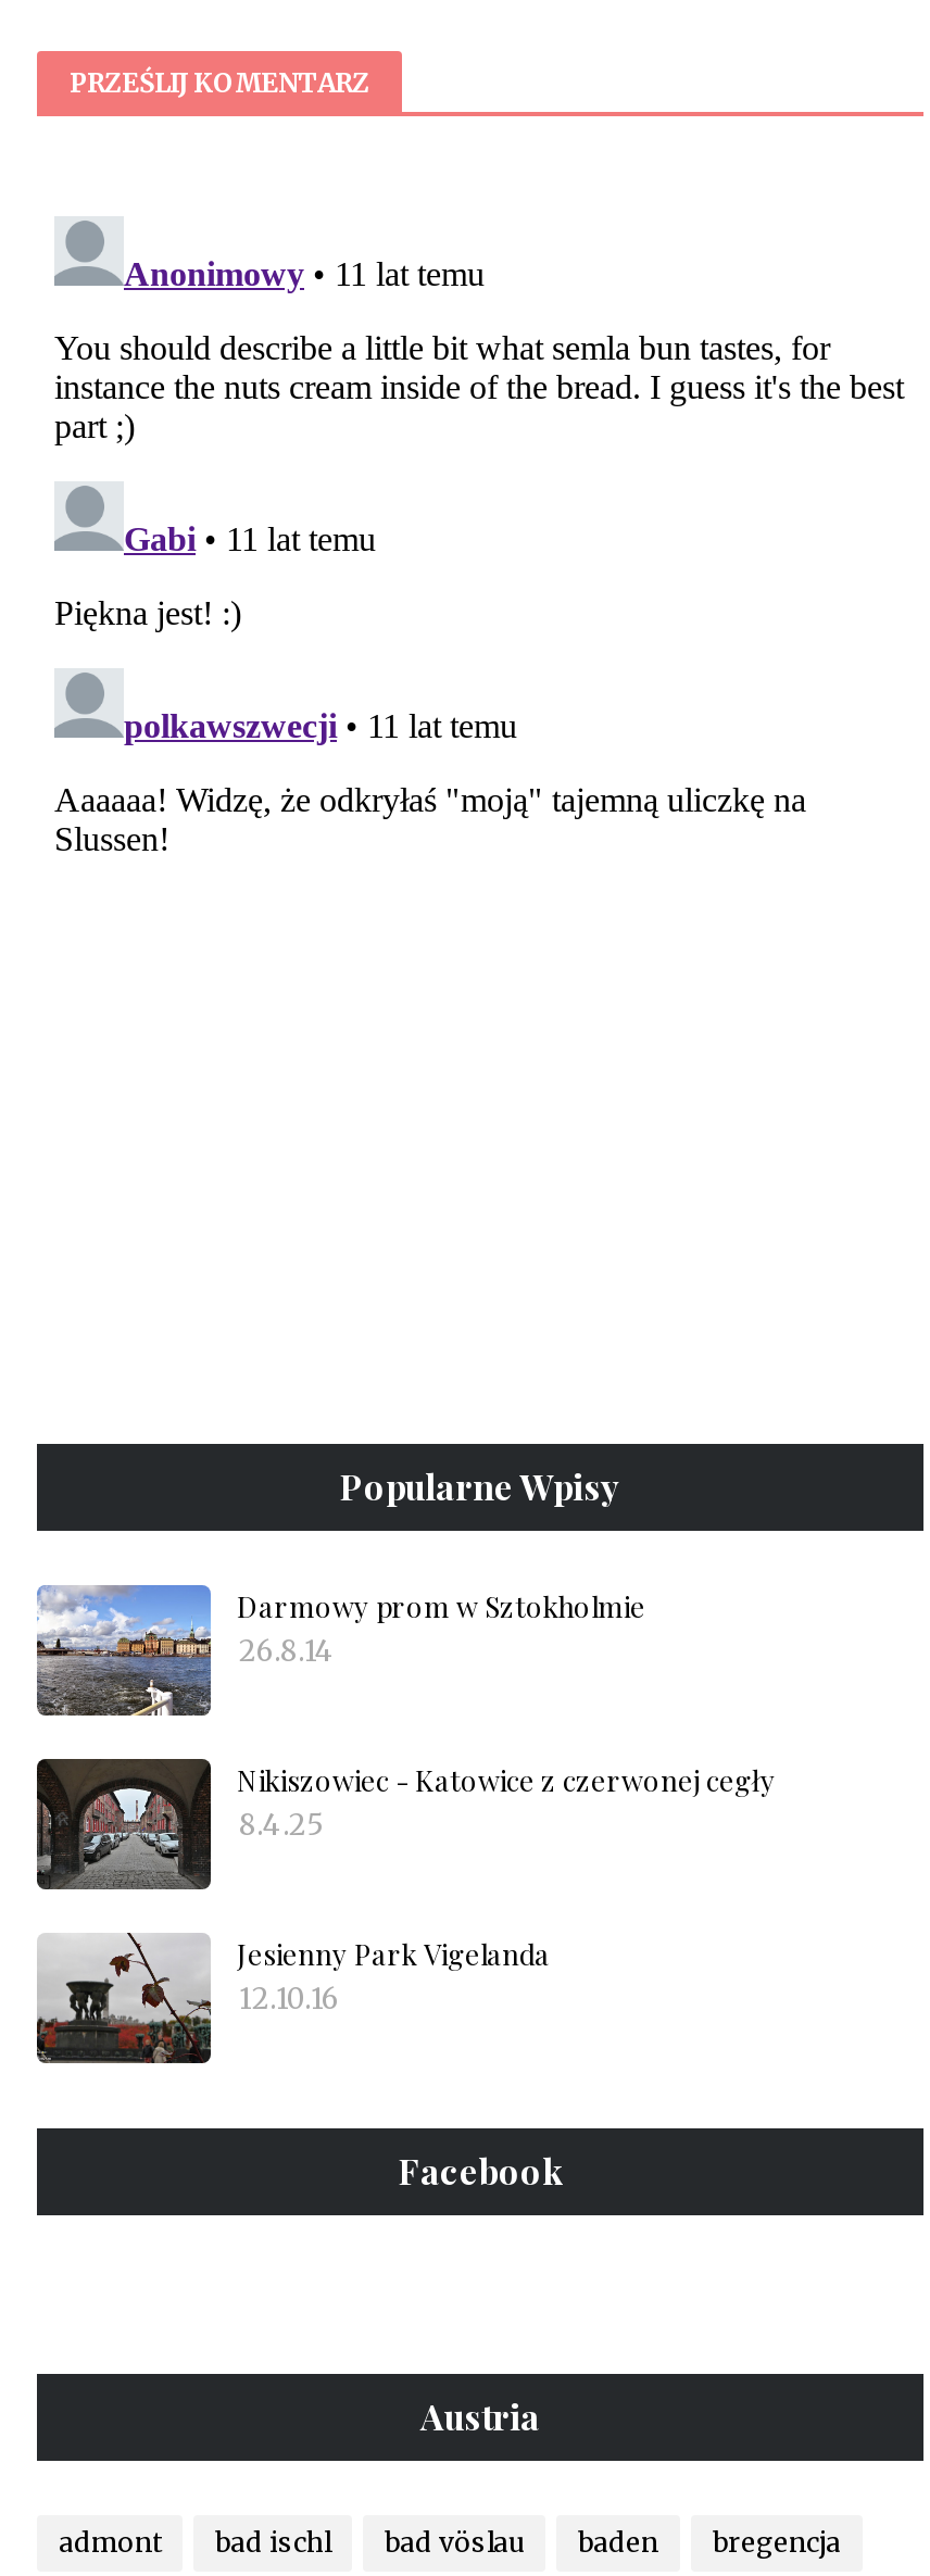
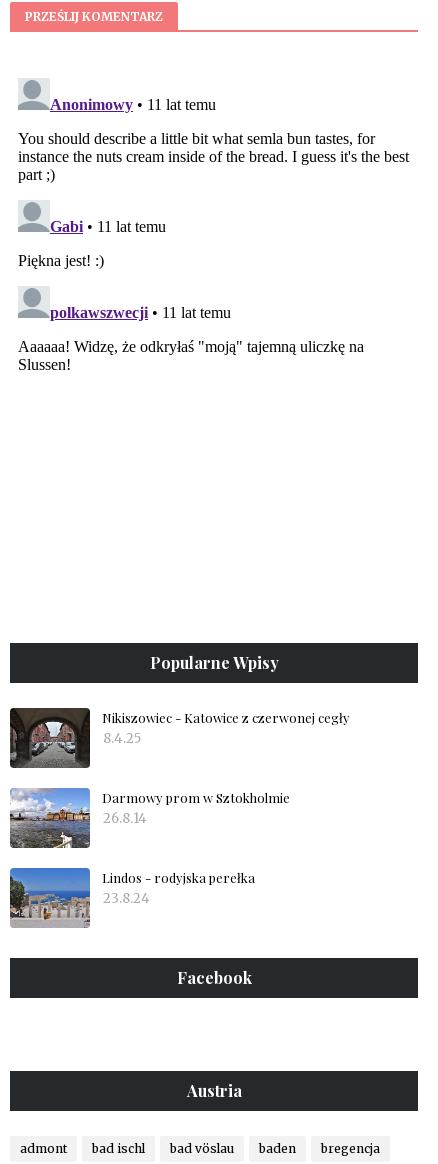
moved [37,1583,645,1718] -> [10,788,290,849]: [image] | Darmowy prom w Sztokholmie | 26.8.14
moved [35,1760,776,1892] -> [9,709,350,769]: [image] | Nikiszowiec - Katowice z czerwonej cegły | 8.4.25
[37,1933,550,2063] [image] | Jesienny Park Vigelanda | 12.10.16 -> [10,867,255,927] [image] | Lindos - rodyjska perełka | 23.8.24

